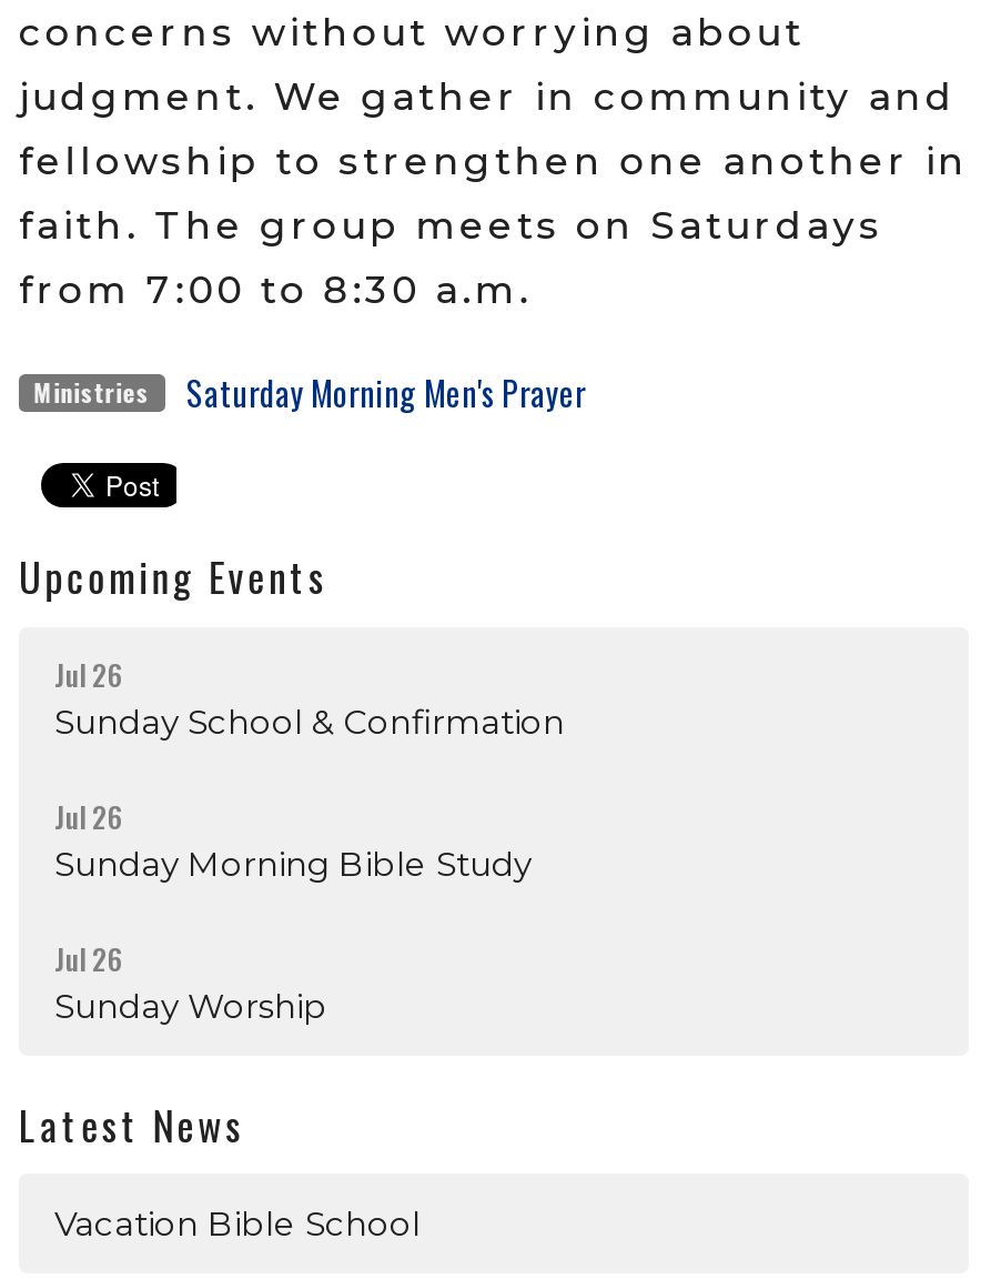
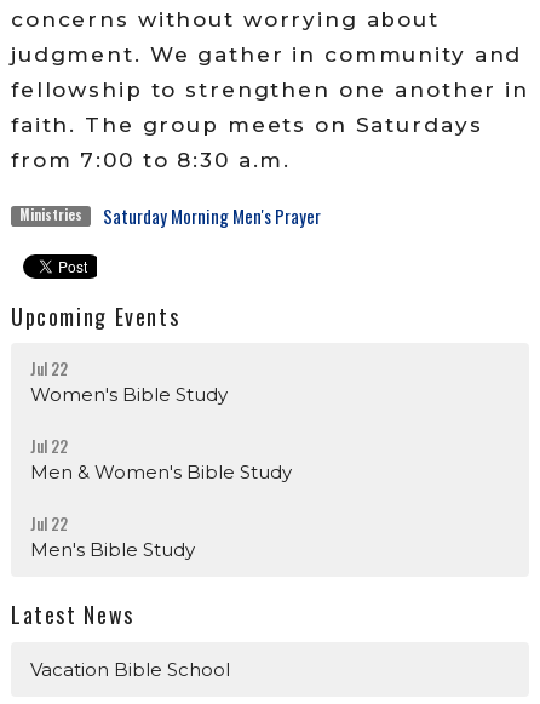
[54,650,565,741] Jul 26 | Sunday School & Confirmation -> [30,357,228,406] Jul 22 | Women's Bible Study
[54,792,532,884] Jul 26 | Sunday Morning Bible Study -> [30,434,292,484] Jul 22 | Men & Women's Bible Study
[54,935,327,1026] Jul 26 | Sunday Worship -> [30,512,195,562] Jul 22 | Men's Bible Study

